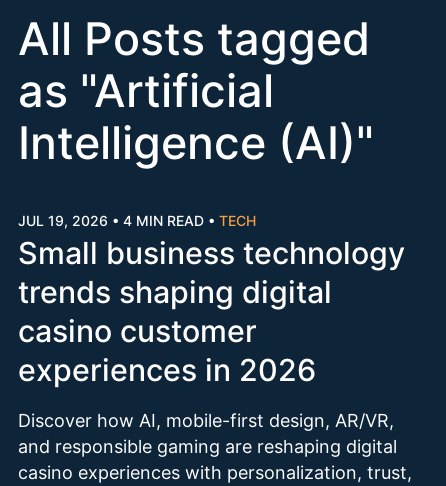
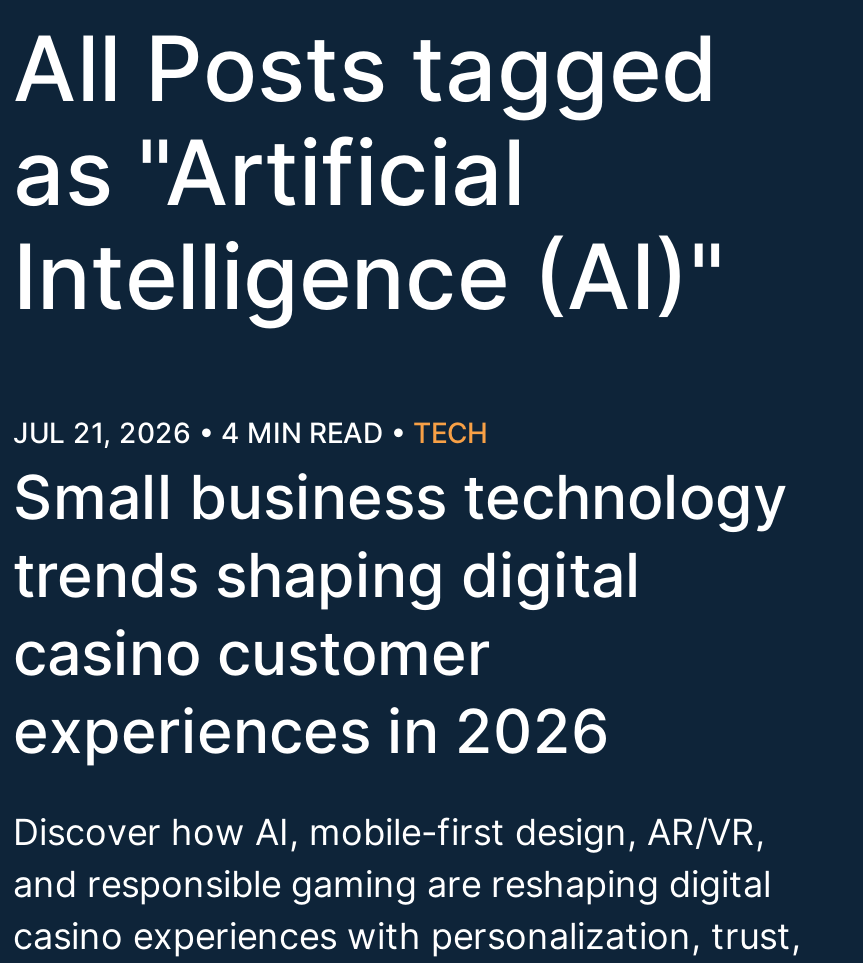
[18,212,256,229] JUL 19, 2026 • 4 MIN READ • TECH -> [13,414,487,448] JUL 21, 2026 • 4 MIN READ • TECH

